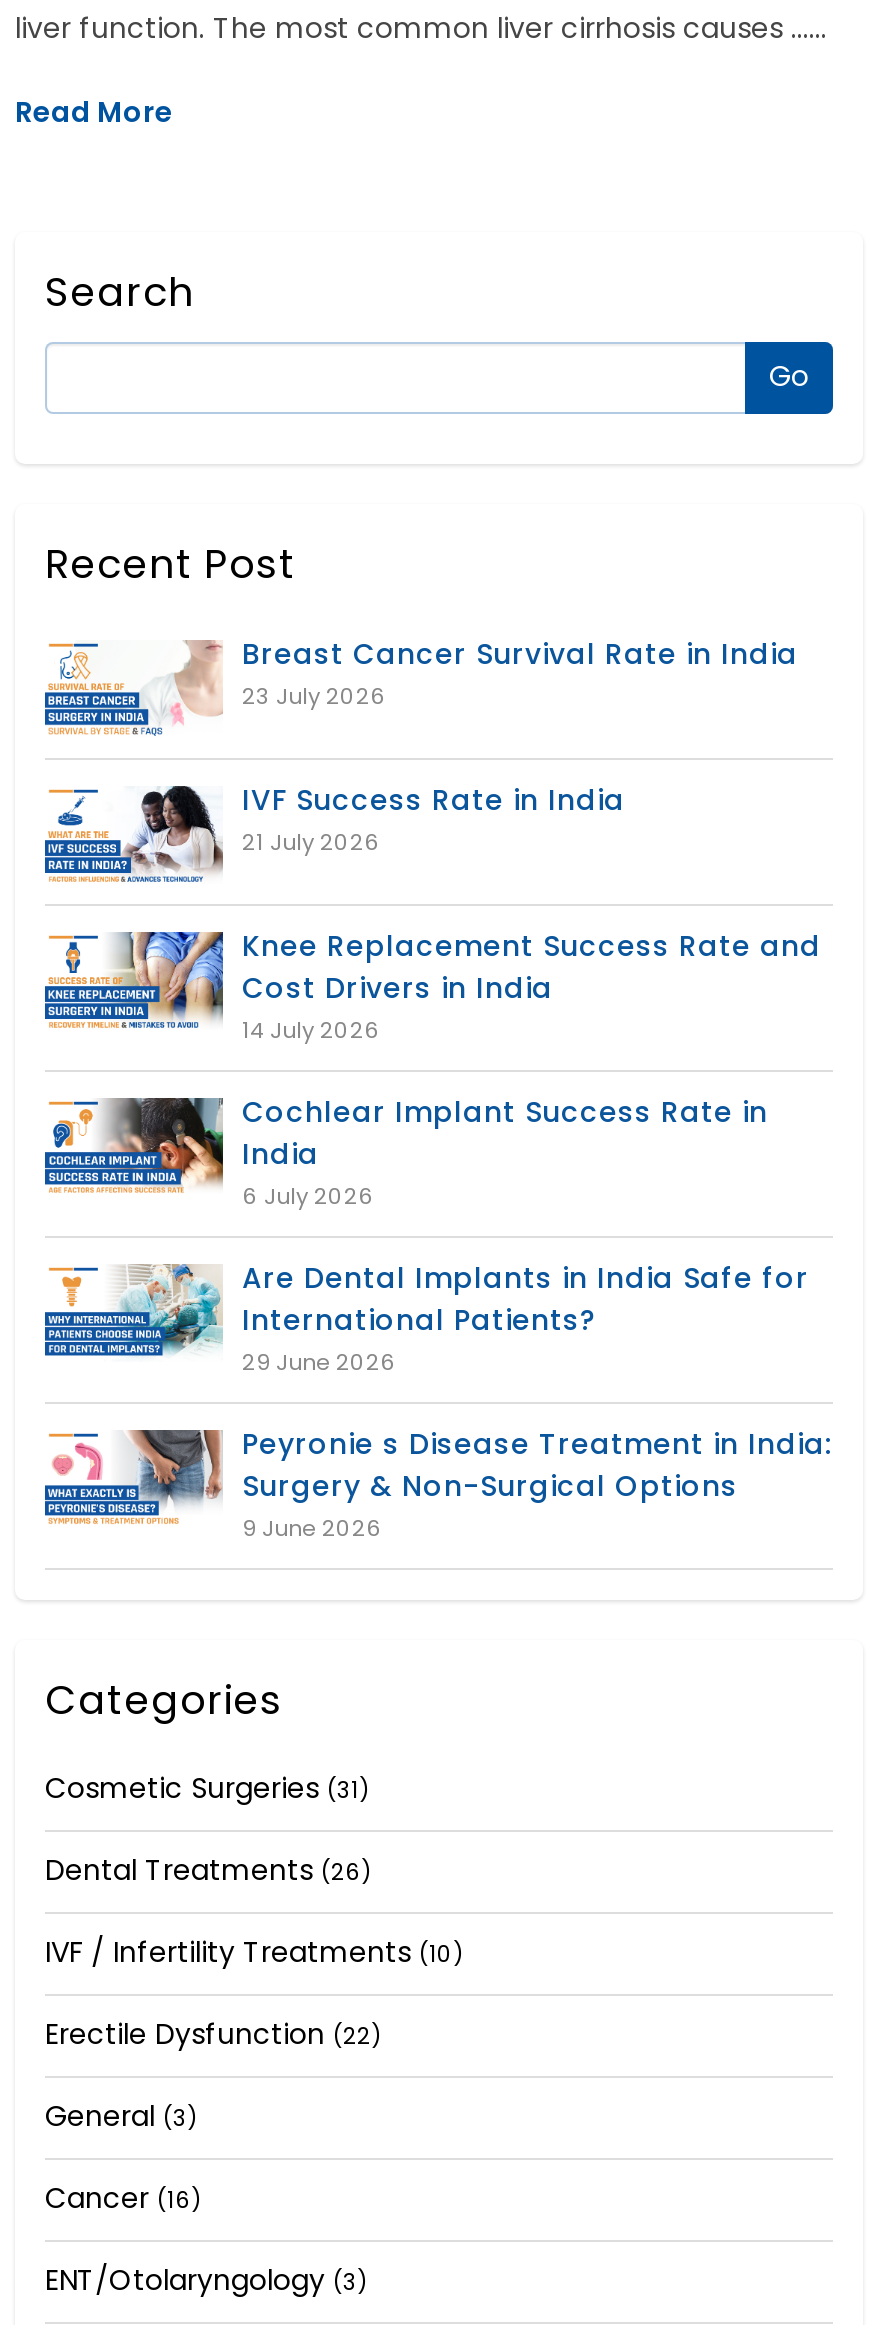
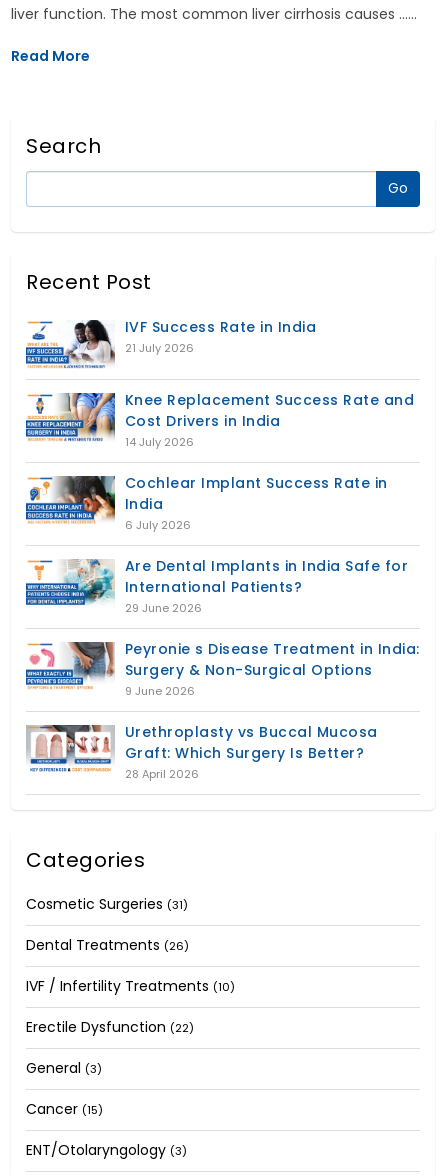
[59,634,798,736] [image] | Breast Cancer Survival Rate in India | 23 July 2026 -> none
moved [43,780,832,1544] -> [25,317,419,699]: [image] | IVF Success Rate in India | 21 July 2026 | ... | Surgery & Non-Surgical Options | 9 June 2026
none -> [26,722,377,782] [image] | Urethroplasty vs Buccal Mucosa | Graft: Which Surgery Is Better? | 28 April 2026
[45,2178,201,2218] Cancer (16) -> [26,1099,103,1119] Cancer (15)

